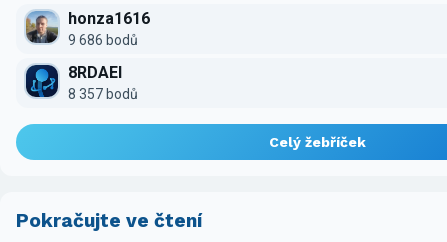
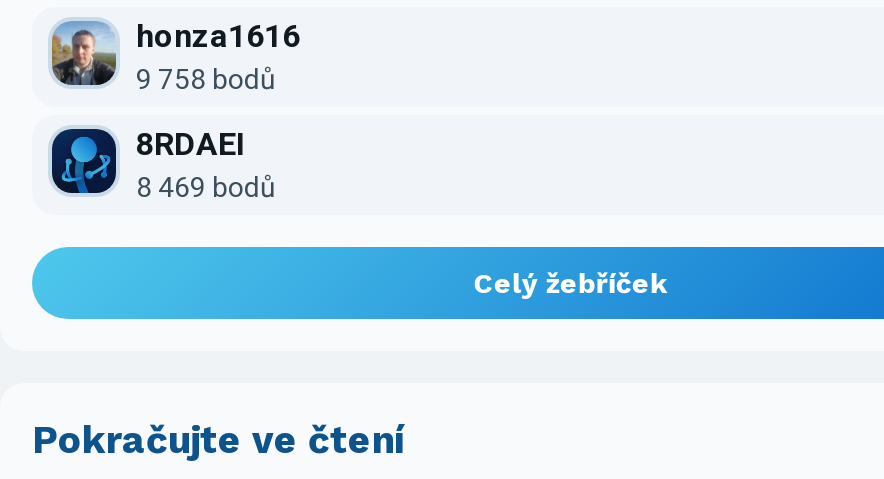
[68,32,138,48] 9 686 bodů -> [136,63,276,95] 9 758 bodů
[68,86,138,102] 8 357 bodů -> [136,171,276,203] 8 469 bodů

